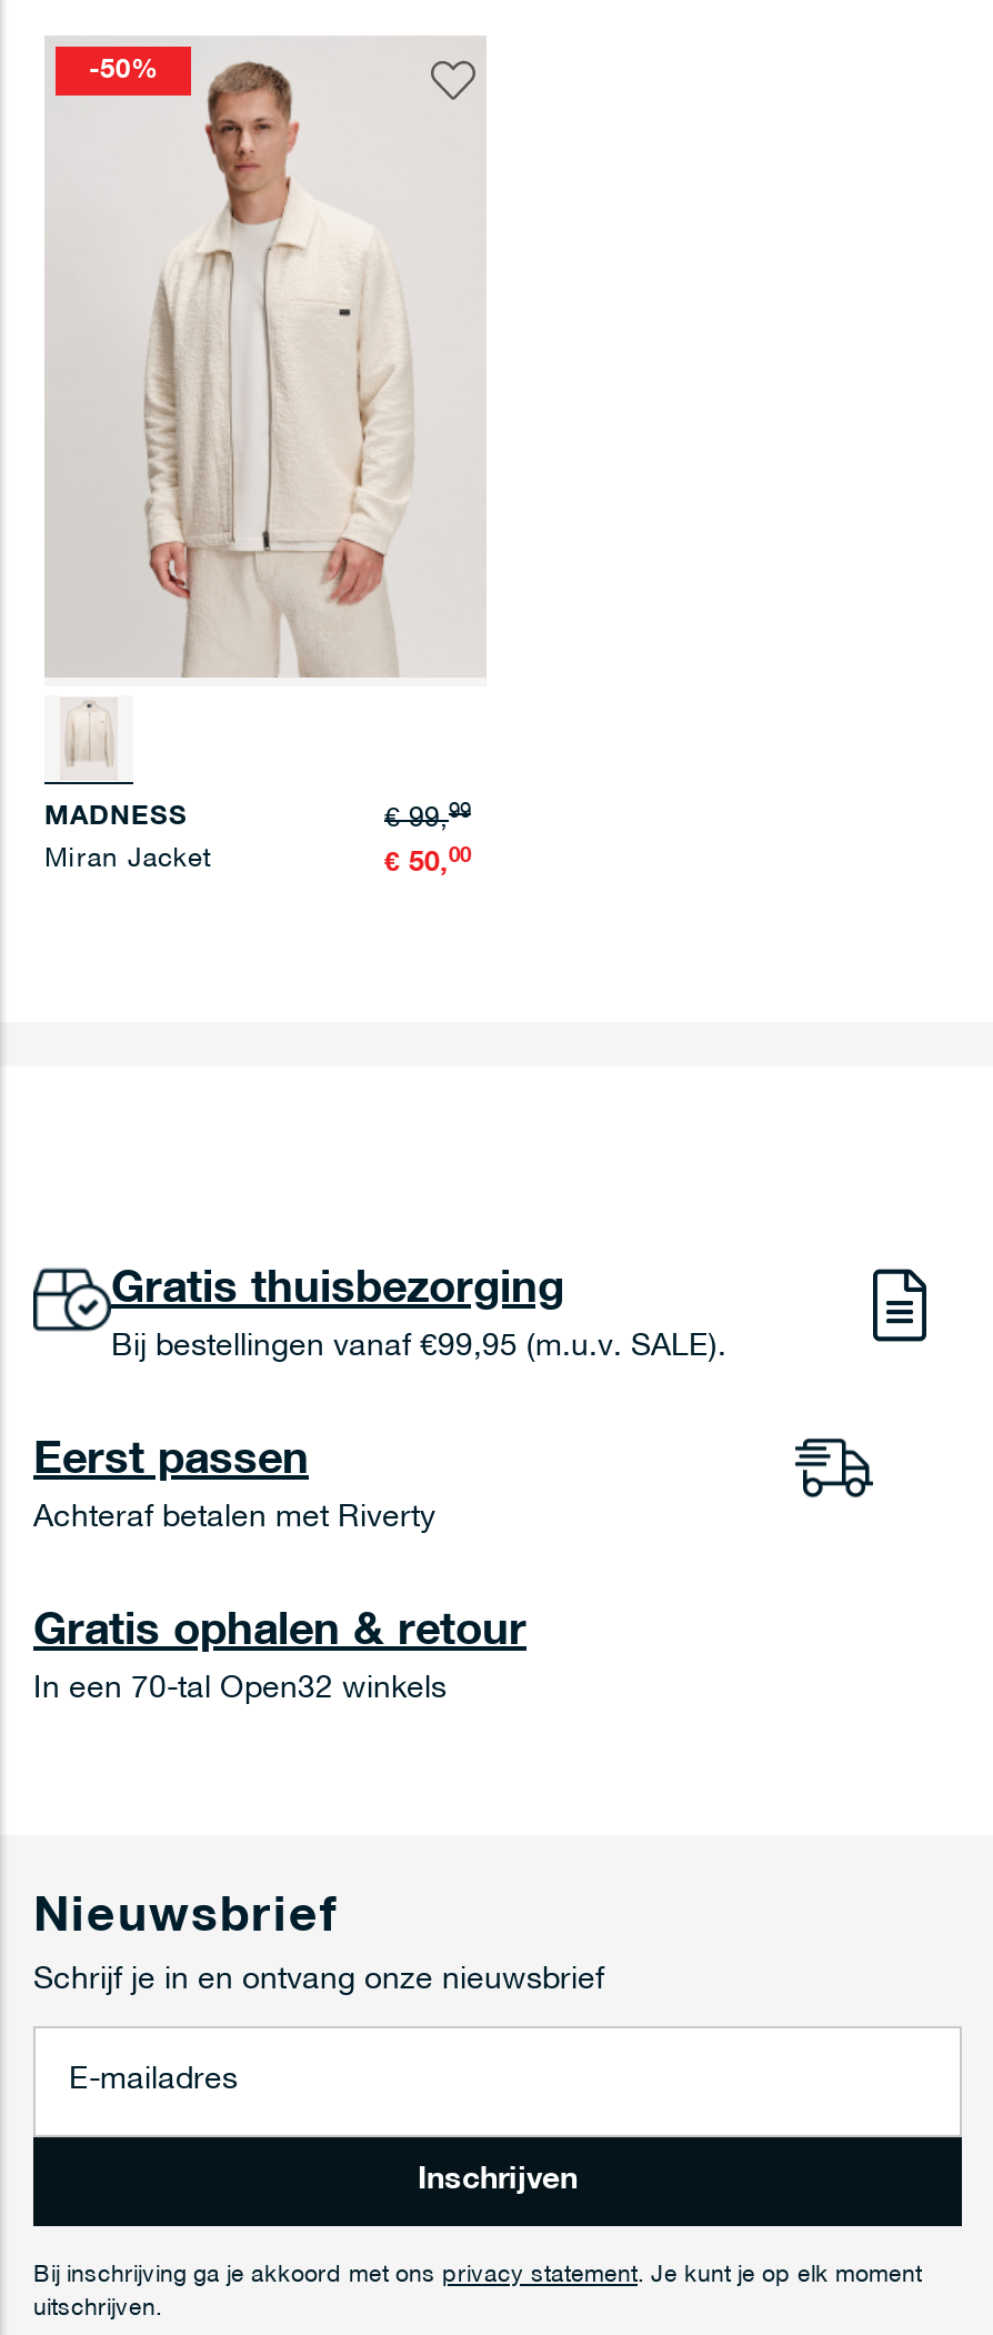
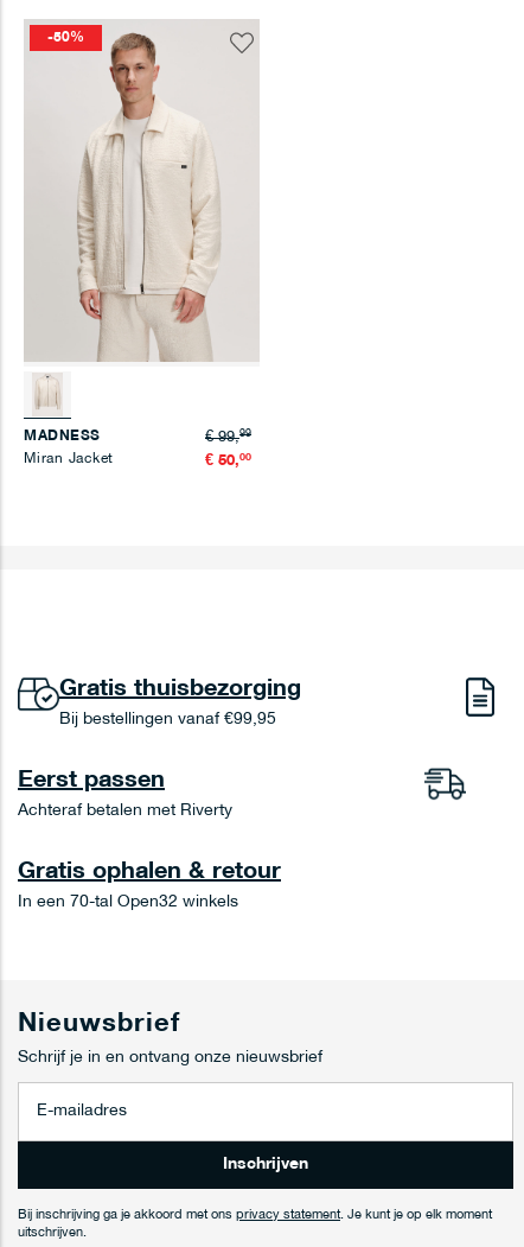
[111,1330,726,1363] Bij bestellingen vanaf €99,95 (m.u.v. SALE). -> [59,710,276,728] Bij bestellingen vanaf €99,95

